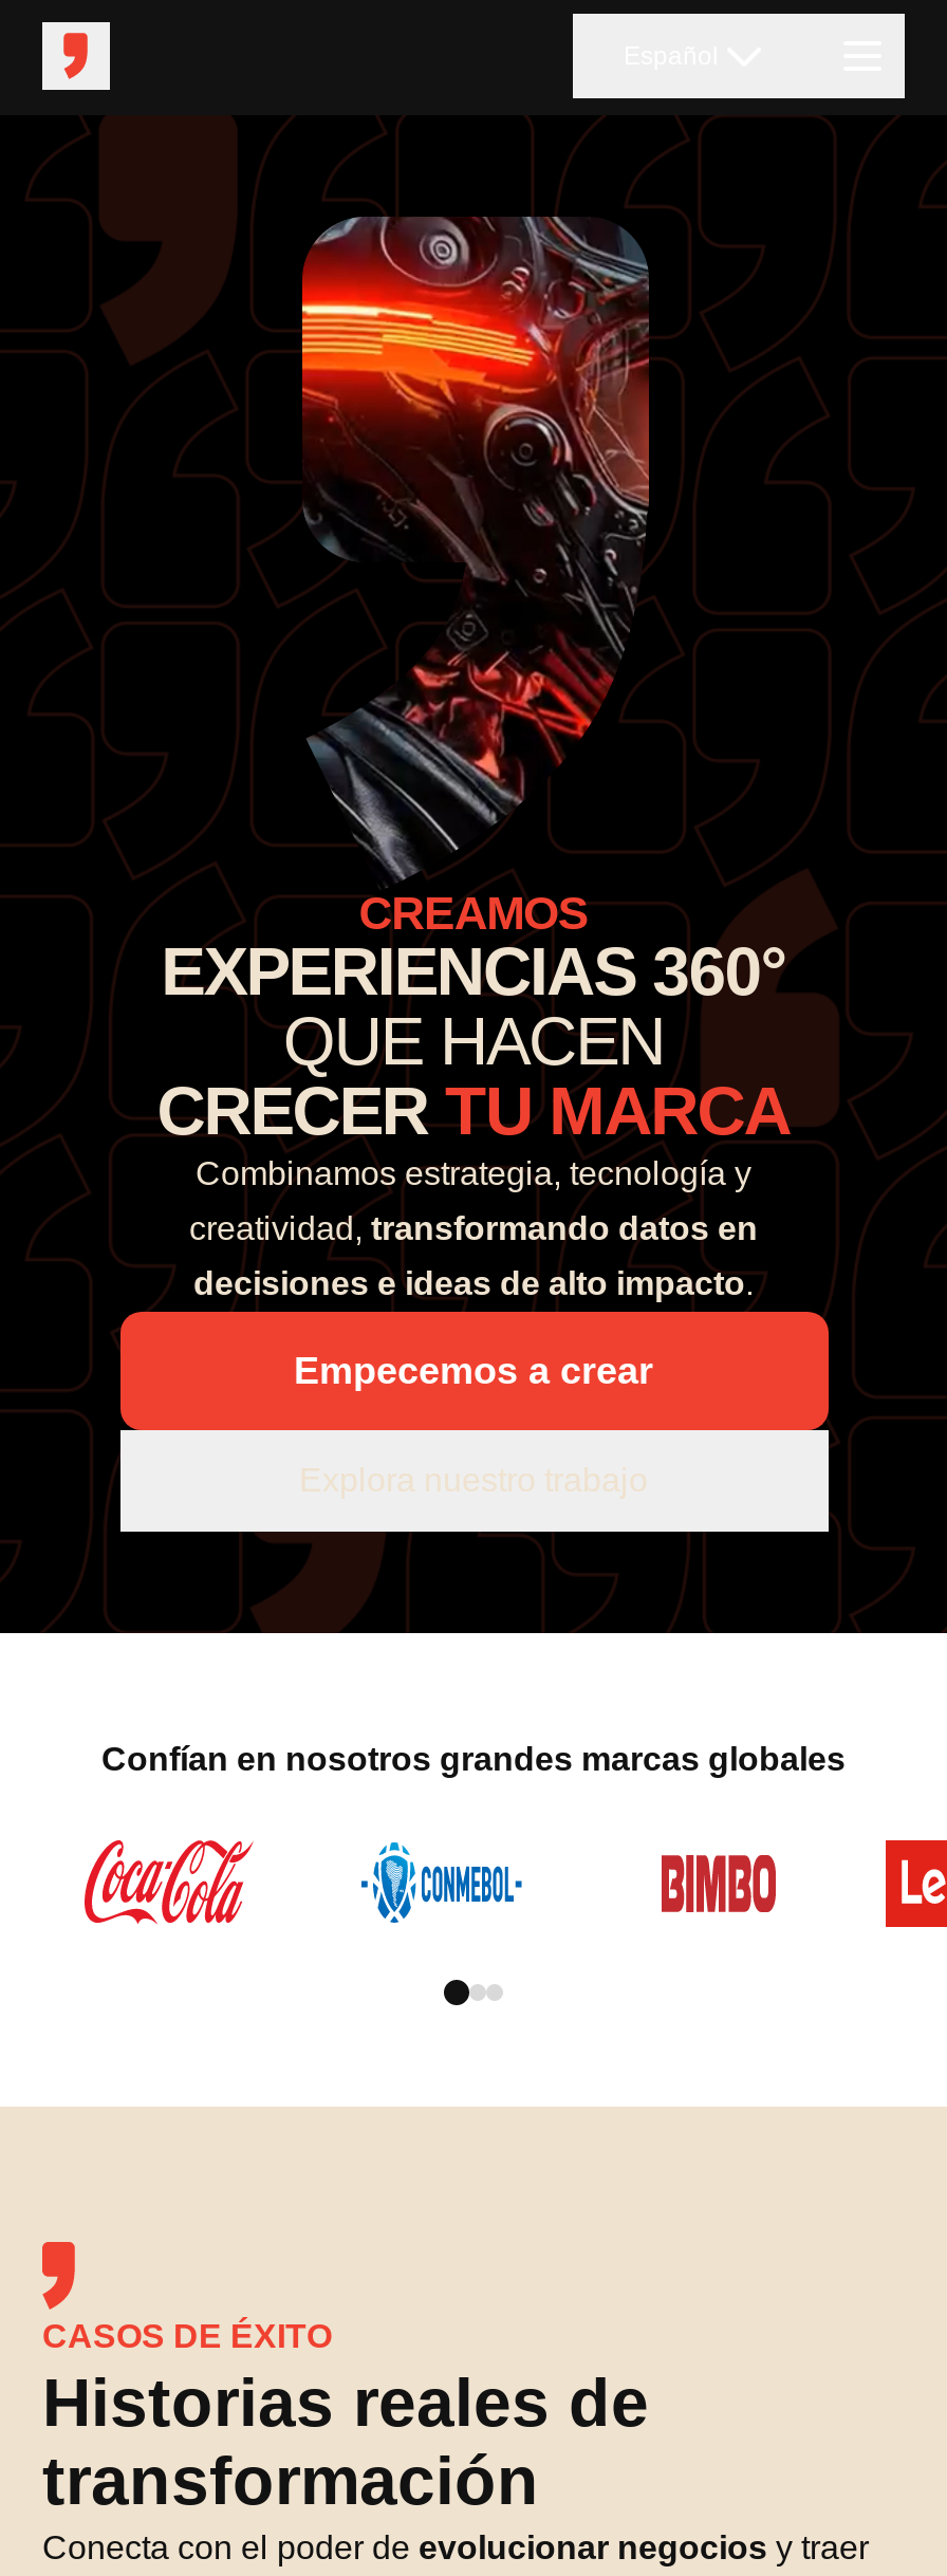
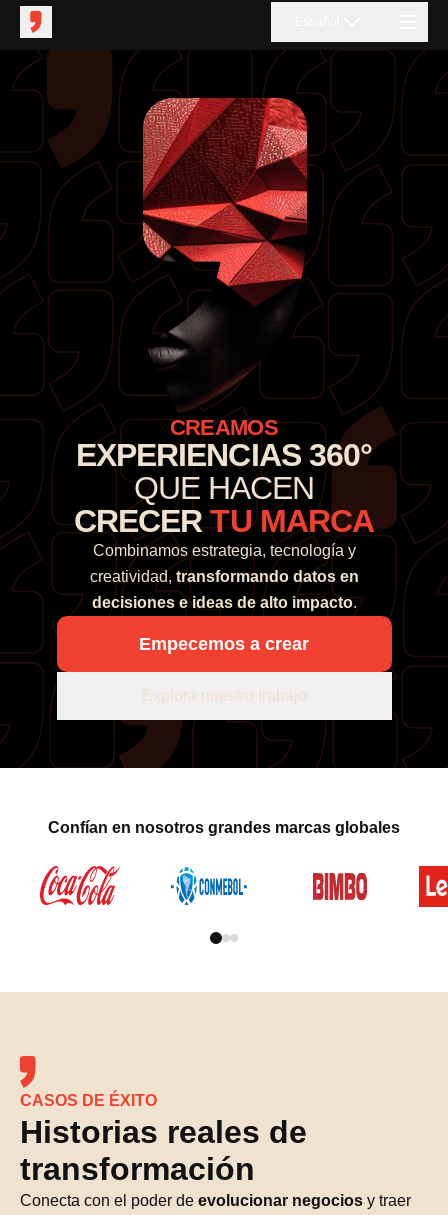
[300,217,649,881] [image] -> [142,97,308,412] [image]

